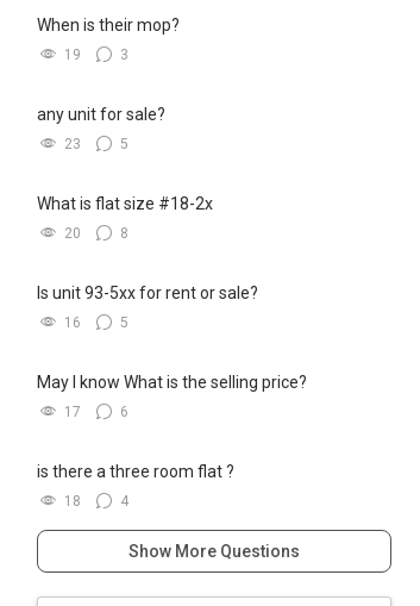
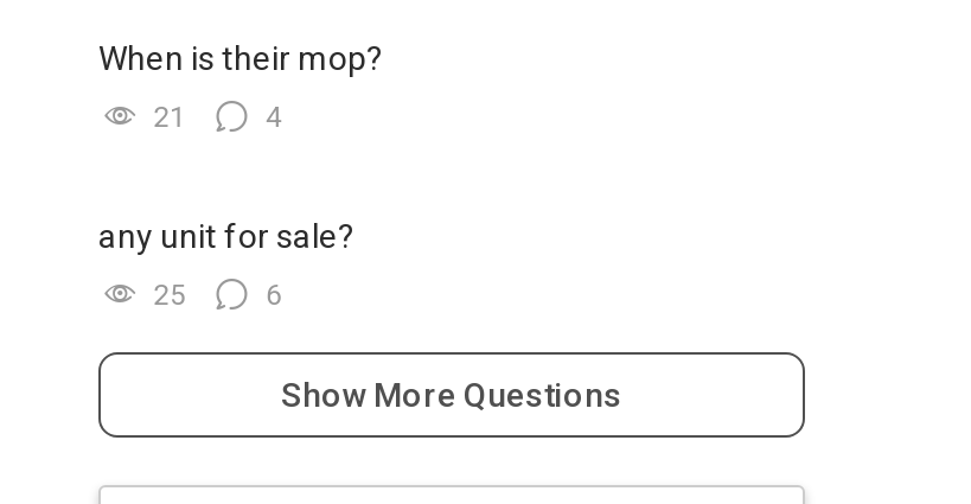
[64,46,81,63] 19 -> [153,101,187,134] 21
[121,46,129,63] 3 -> [265,101,282,134] 4
[37,136,307,420] 23 | 5 | What is flat size #18-2x | 20 | 8 | Is unit 93-5xx for rent or sale? | 16 | 5 | May I know What is the selling price? | 17 -> [153,279,187,312] 25
[37,462,234,510] is there a three room flat ? | 18 | 4 -> none

